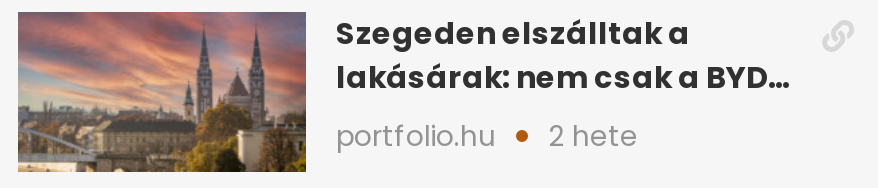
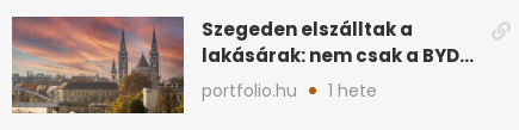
[548,116,638,156] 2 hete -> [328,79,377,103] 1 hete

